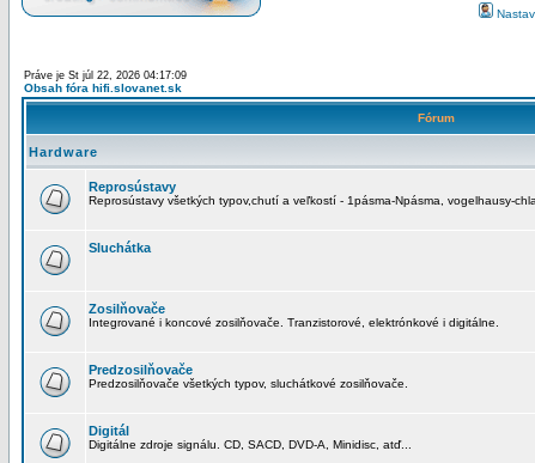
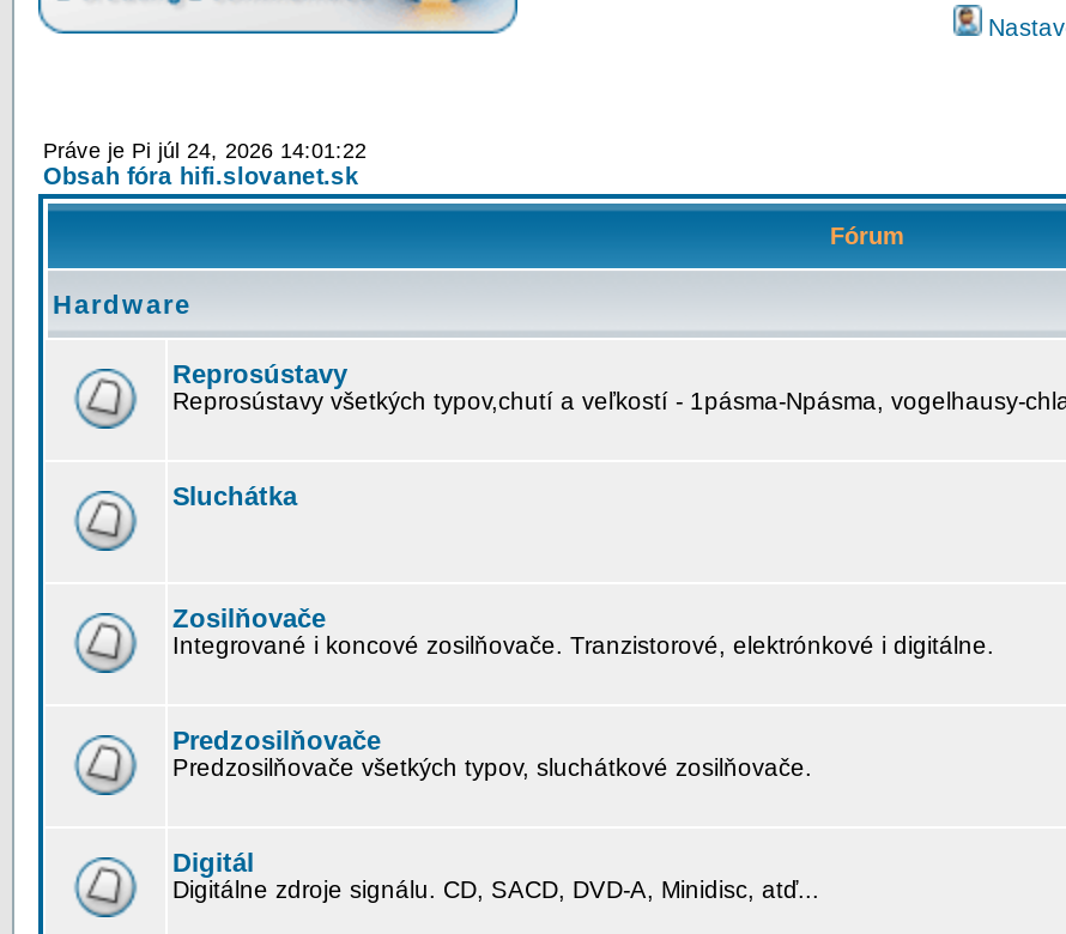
[24,69,187,81] Práve je St júl 22, 2026 04:17:09 -> [43,139,367,163] Práve je Pi júl 24, 2026 14:01:22

